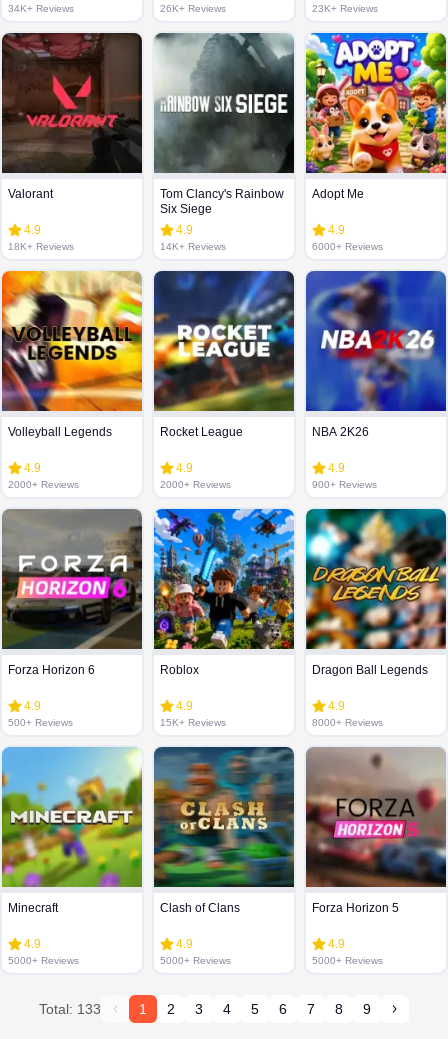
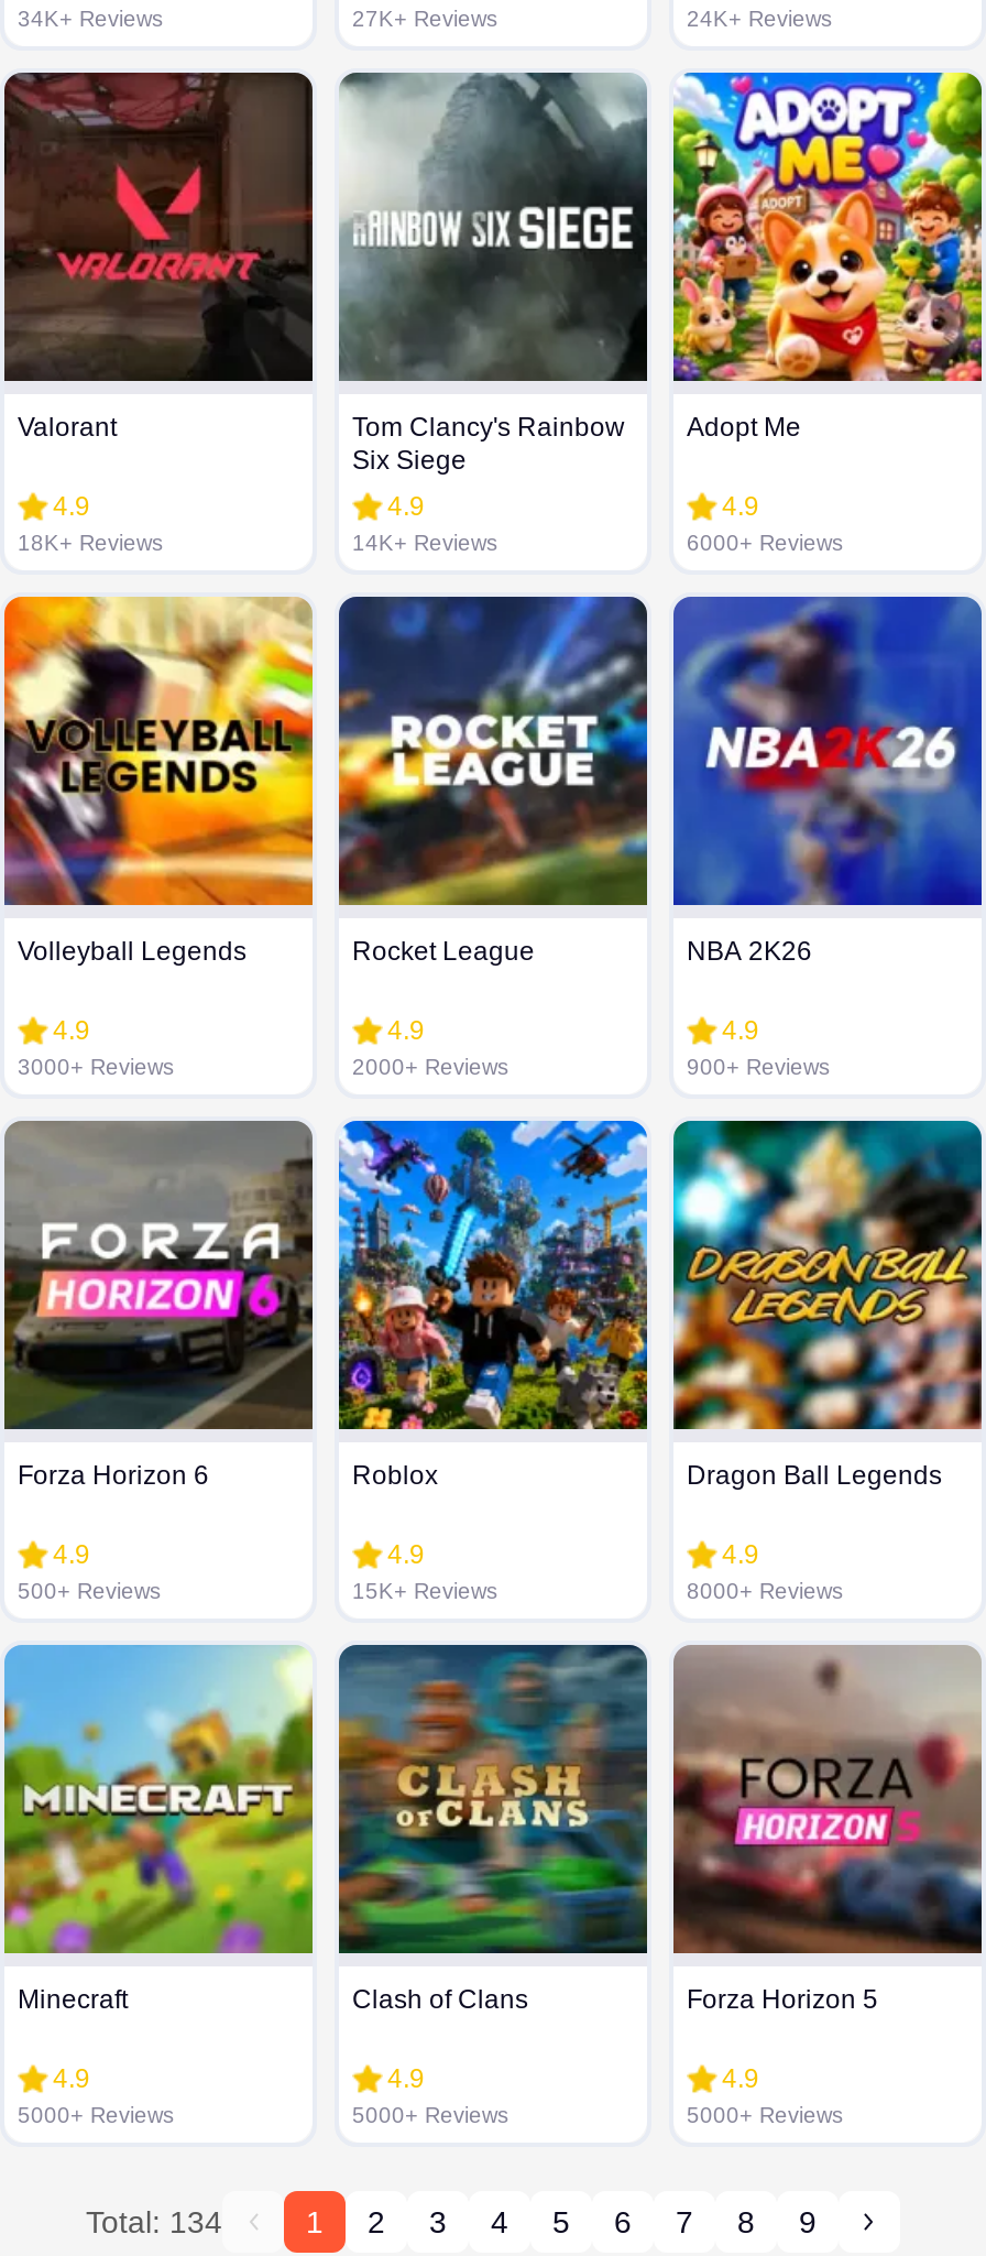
[160,3,226,14] 26K+ Reviews -> [352,7,497,31] 27K+ Reviews
[312,3,378,14] 23K+ Reviews -> [687,7,832,31] 24K+ Reviews
[8,479,79,490] 2000+ Reviews -> [18,1055,174,1079] 3000+ Reviews
[39,1001,101,1017] Total: 133 -> [86,2204,222,2239] Total: 134

